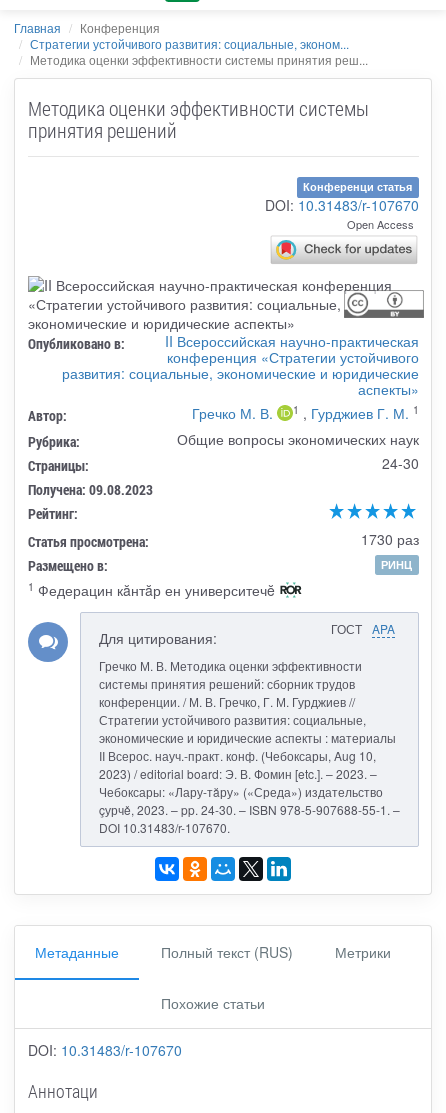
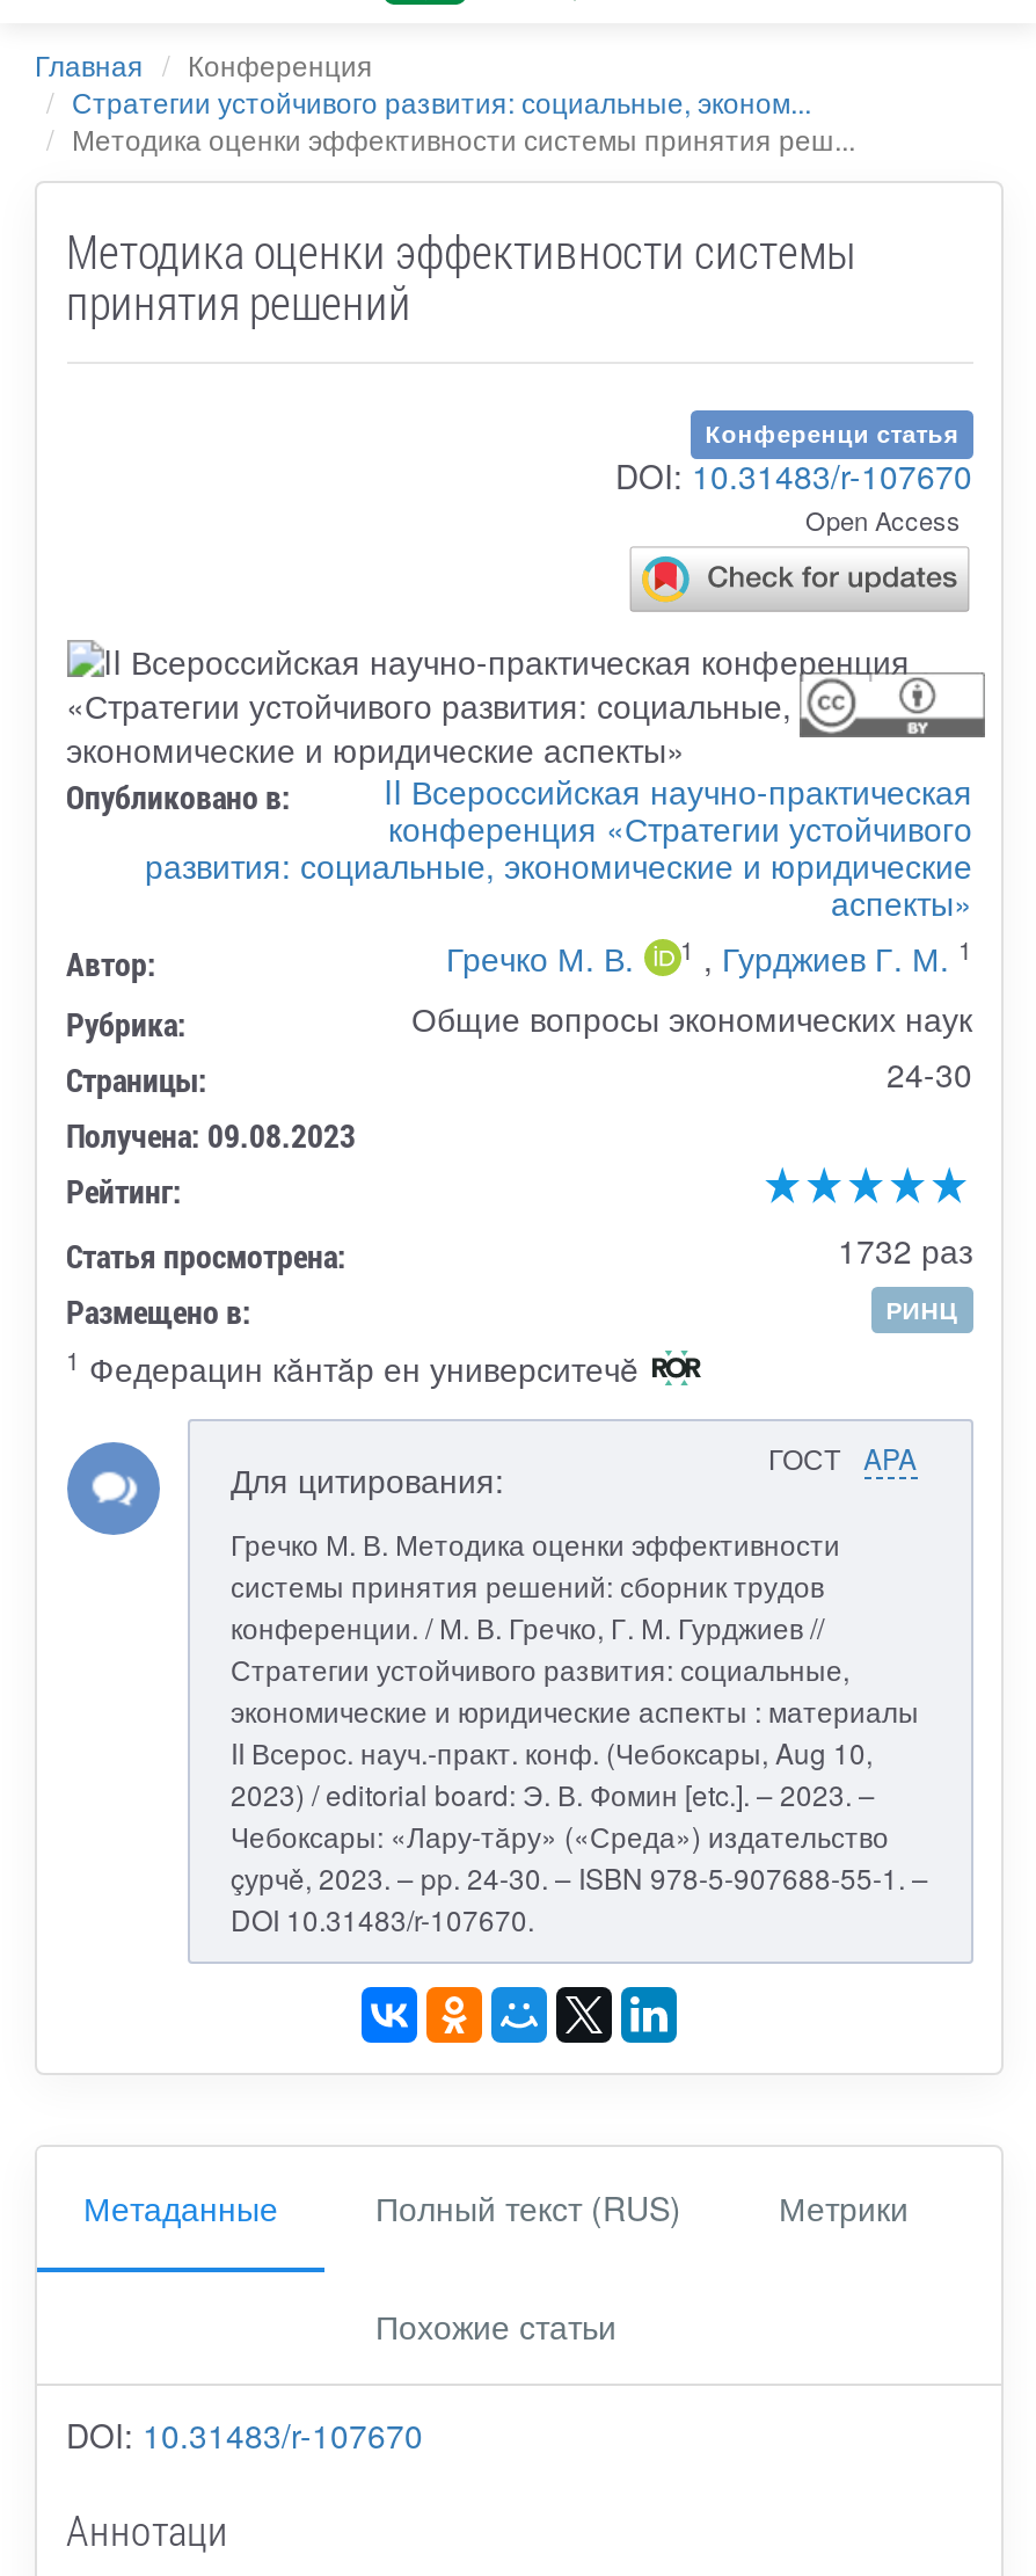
[360,529,418,549] 1730 раз -> [838,1227,972,1273] 1732 раз

